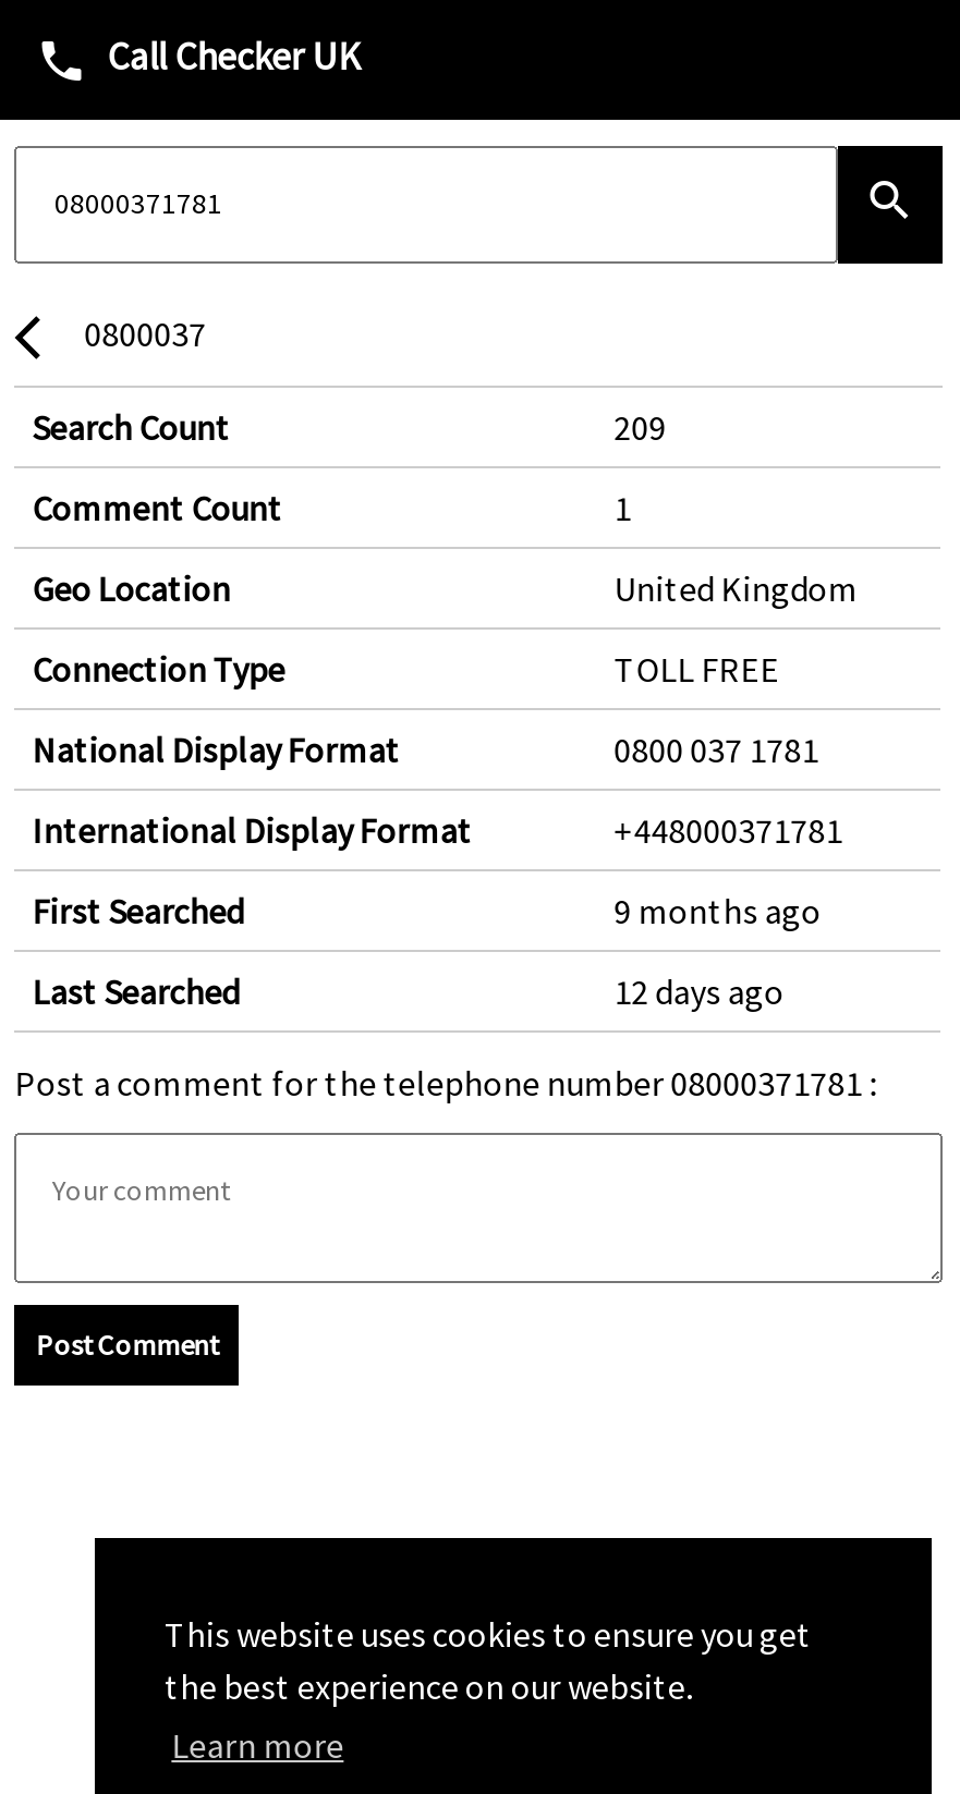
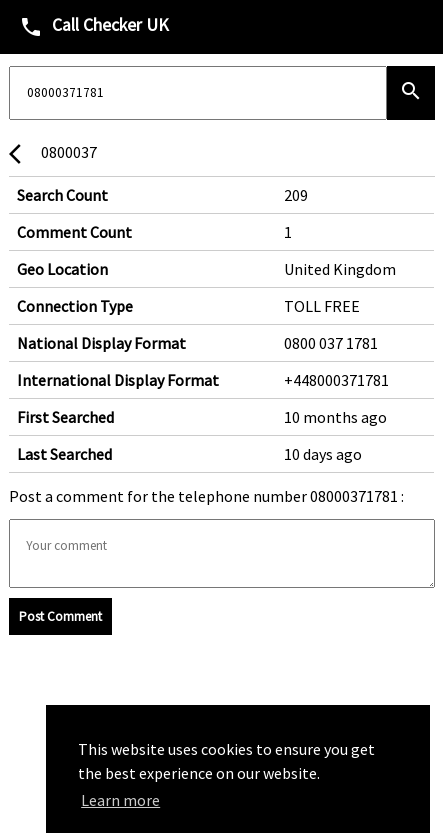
[614,889,821,933] 9 months ago -> [284,407,387,427] 10 months ago
[614,970,784,1014] 12 days ago -> [284,444,362,464] 10 days ago

